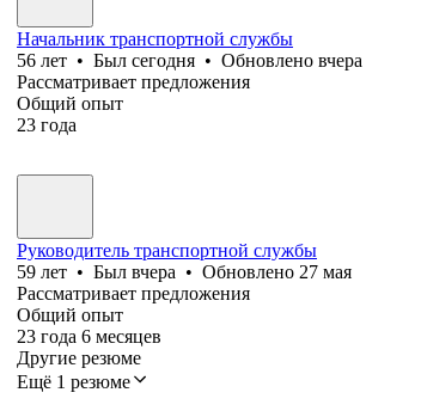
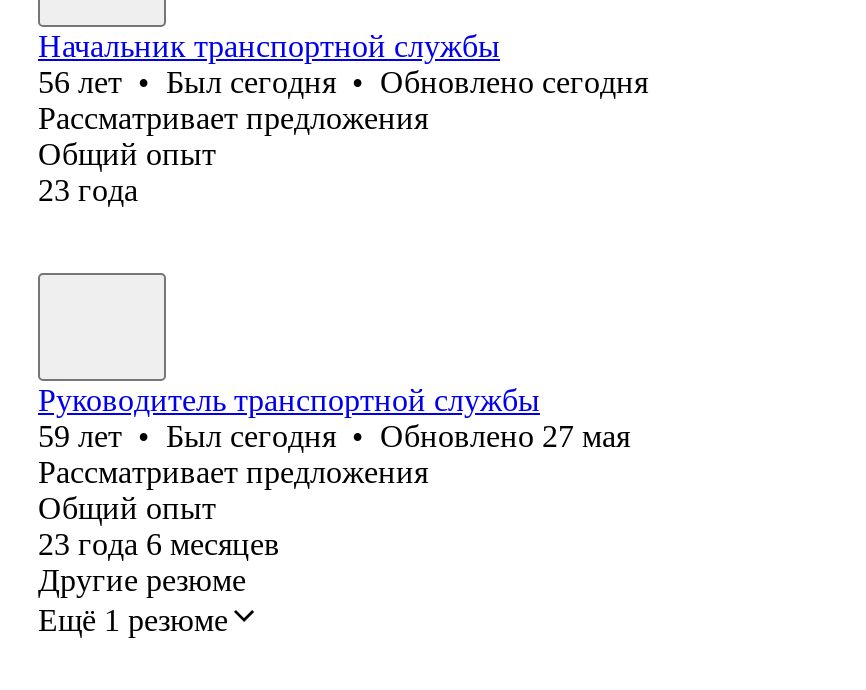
[17,50,362,70] 56 лет • Был сегодня • Обновлено вчера -> [38,65,648,99] 56 лет • Был сегодня • Обновлено сегодня
[17,262,352,282] 59 лет • Был вчера • Обновлено 27 мая -> [38,419,630,453] 59 лет • Был сегодня • Обновлено 27 мая

